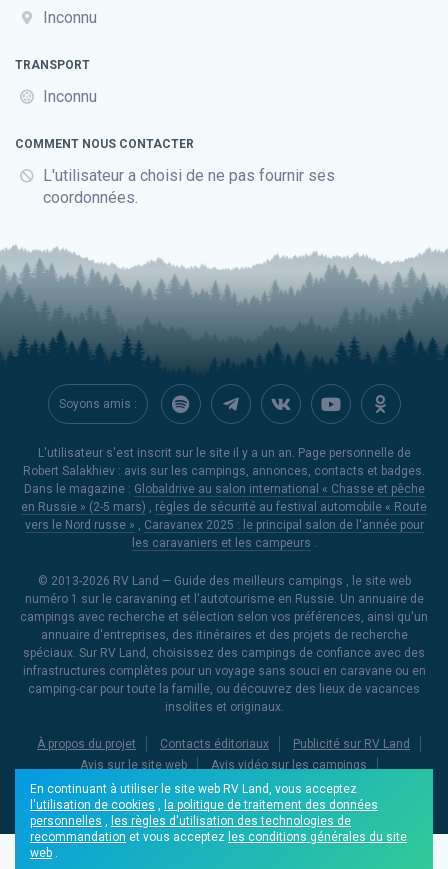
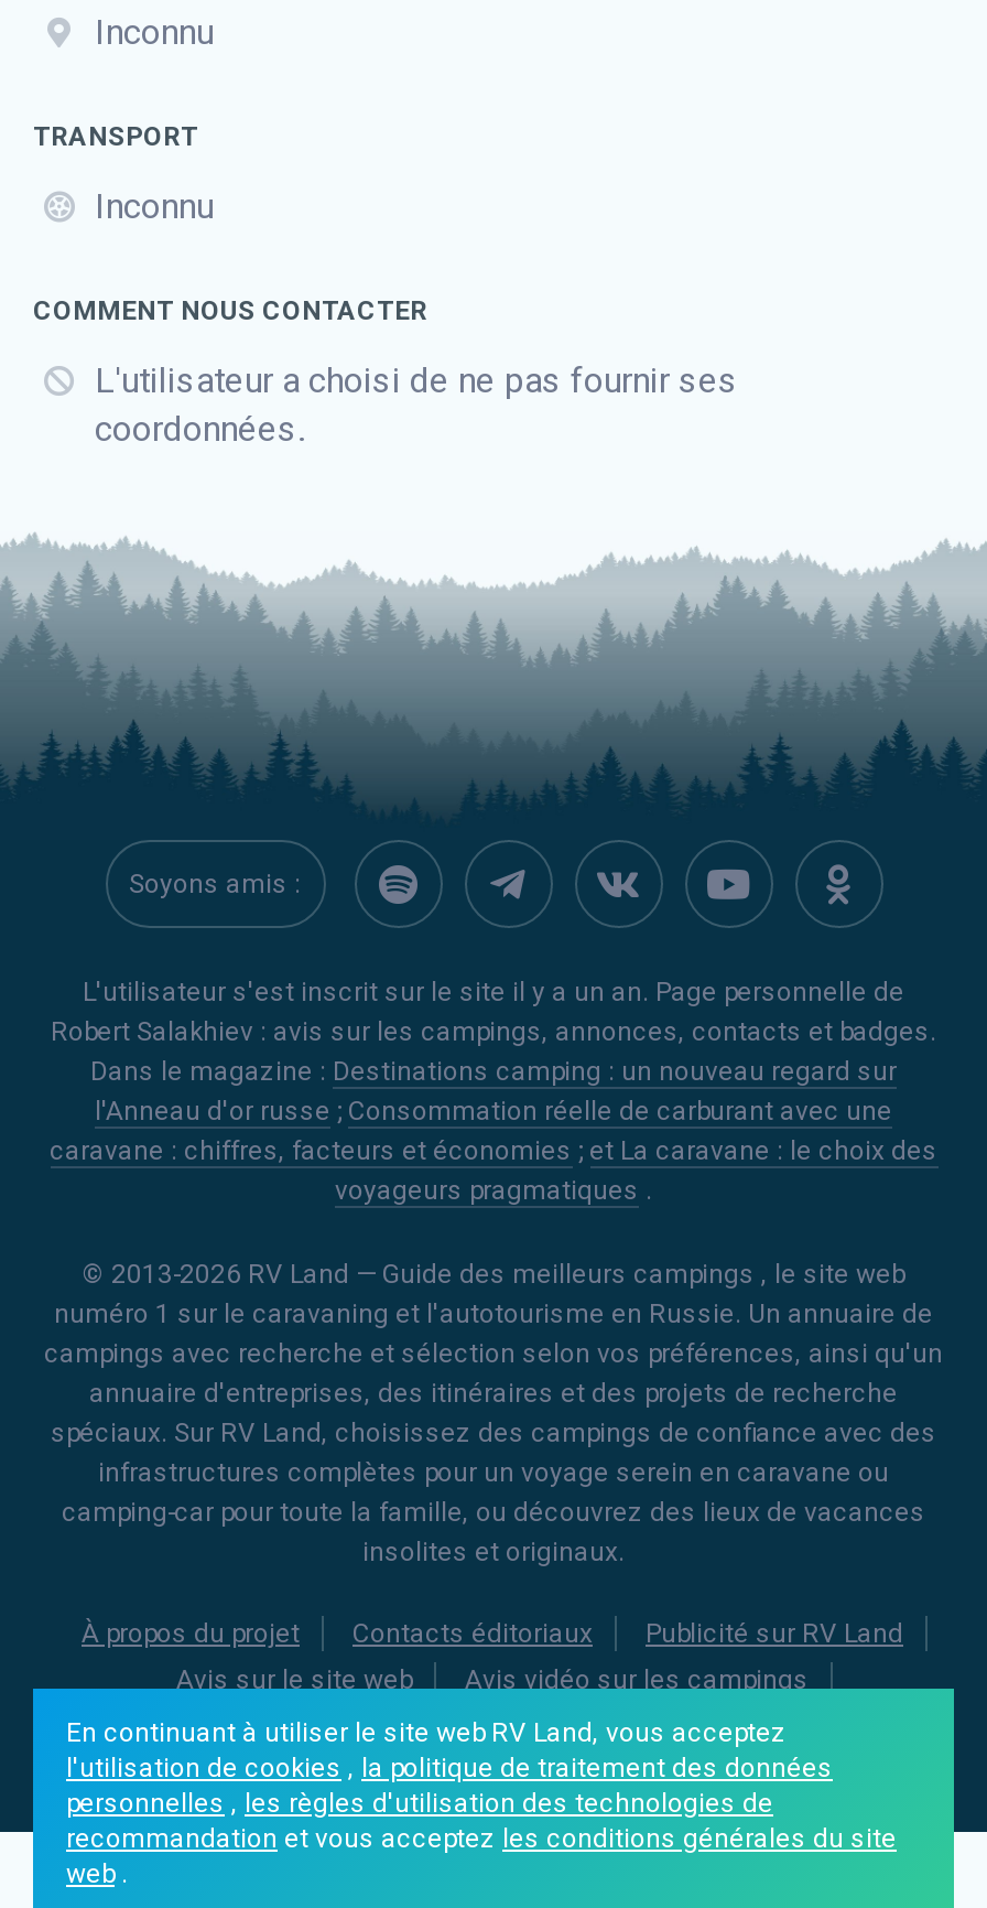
[21,482,427,550] Dans le magazine : Globaldrive au salon international « Chasse et pêche | en Russie » (2-5 mars), règles de sécurité au festival automobile « Route | vers le Nord russe », Caravanex 2025 : le principal salon de l'année pour | les caravaniers et les campeurs. -> [50,1056,937,1206] Dans le magazine : Destinations camping : un nouveau regard sur | l'Anneau d'or russe; Consommation réelle de carburant avec une | caravane : chiffres, facteurs et économies; et La caravane : le choix des | voyageurs pragmatiques.
[22,664,425,678] infrastructures complètes pour un voyage sans souci en caravane ou en -> [98,1457,889,1488] infrastructures complètes pour un voyage serein en caravane ou

